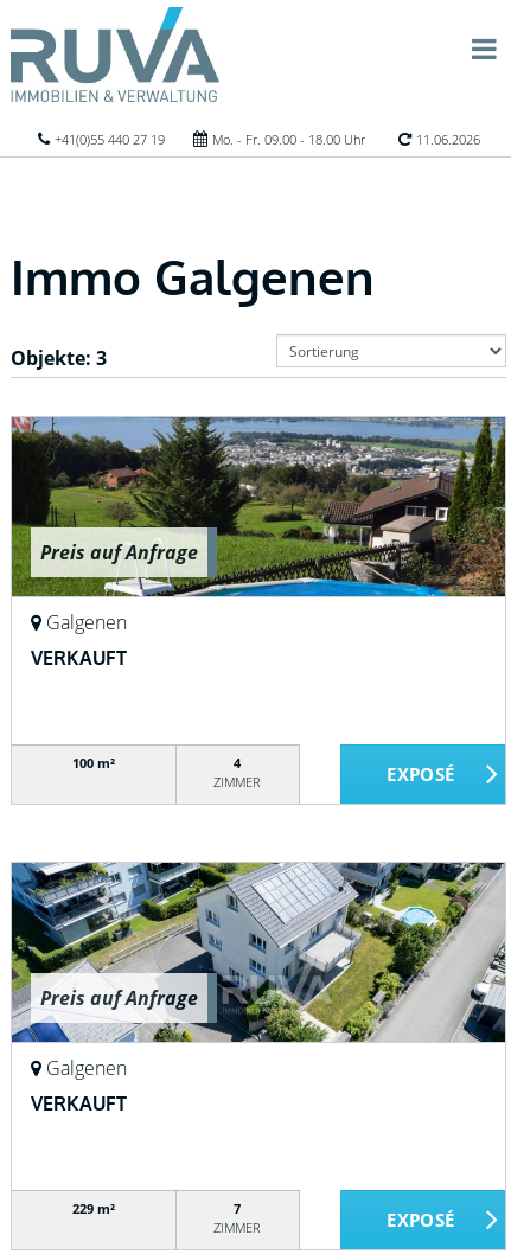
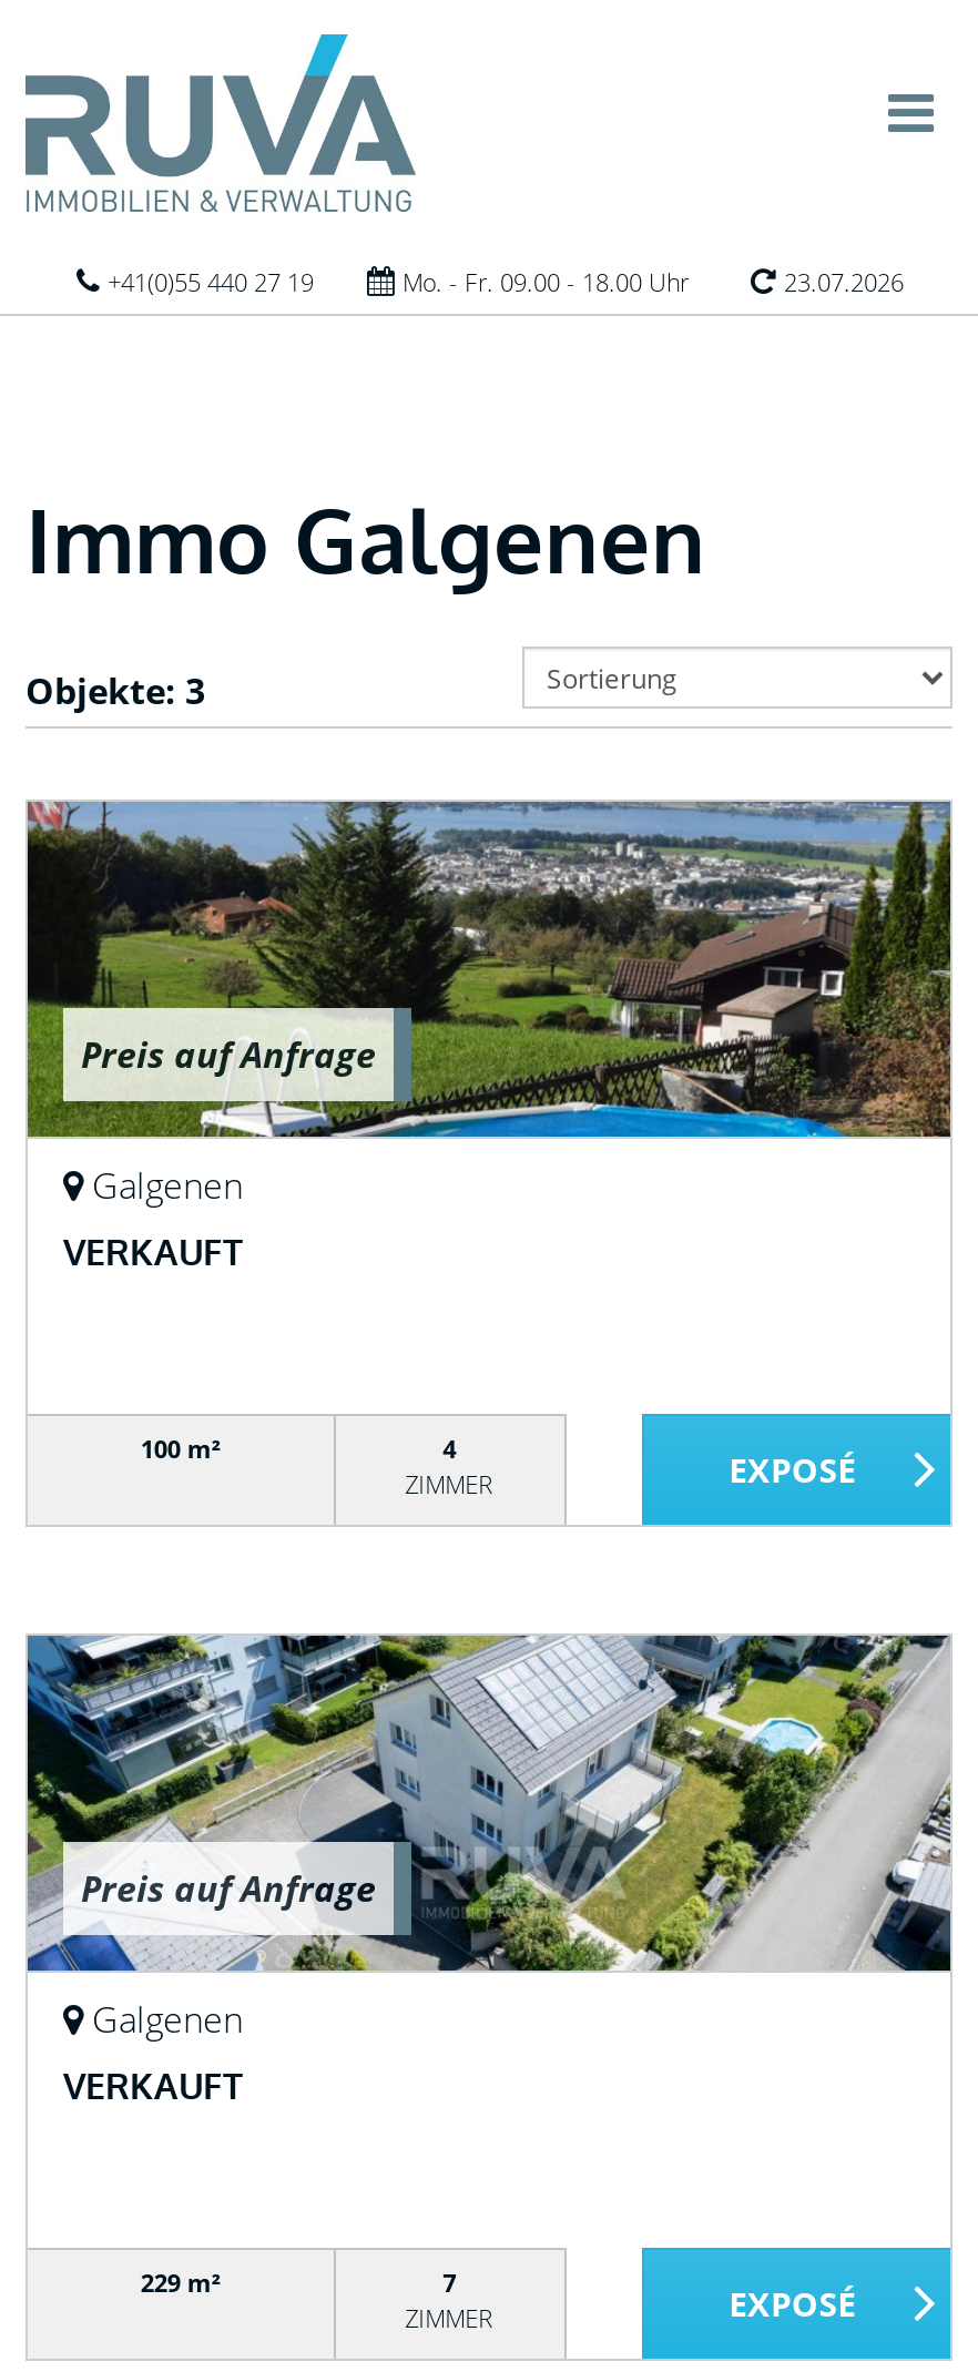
[413,130,480,148] 11.06.2026 -> [777,265,904,298] 23.07.2026

